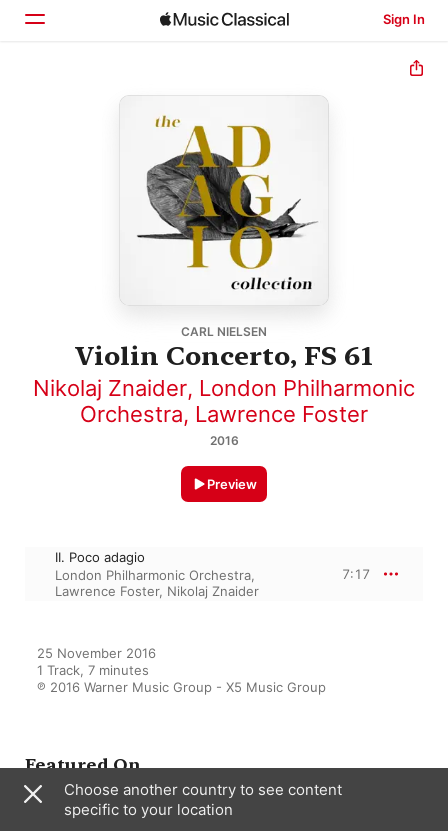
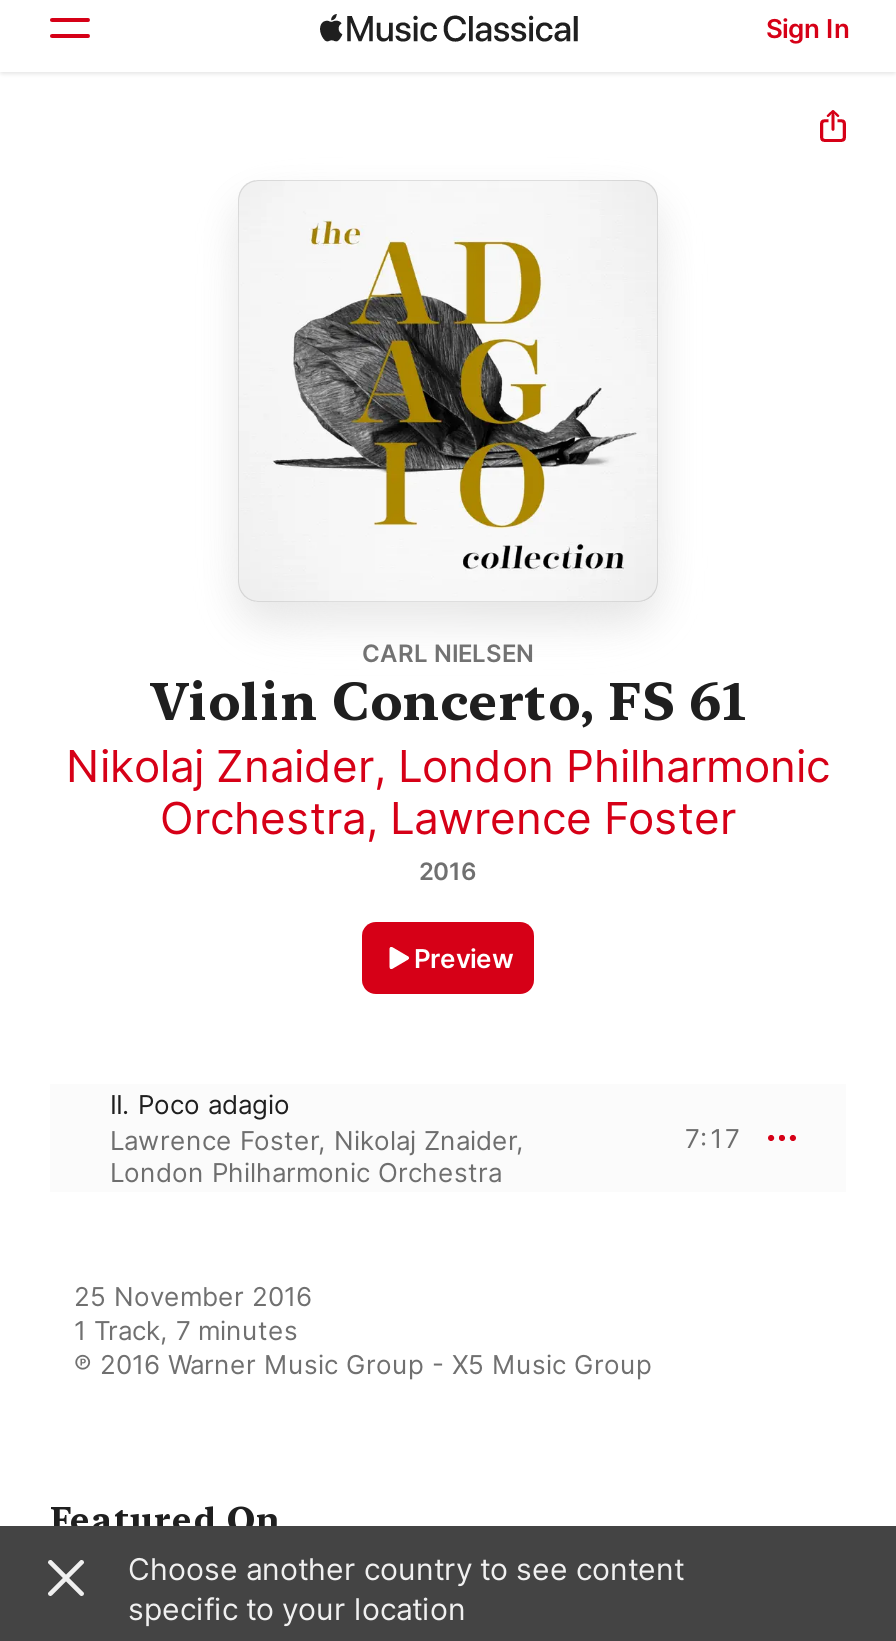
[55,567,259,599] London Philharmonic Orchestra, | Lawrence Foster, Nikolaj Znaider -> [110,1124,524,1188] Lawrence Foster, Nikolaj Znaider, | London Philharmonic Orchestra

